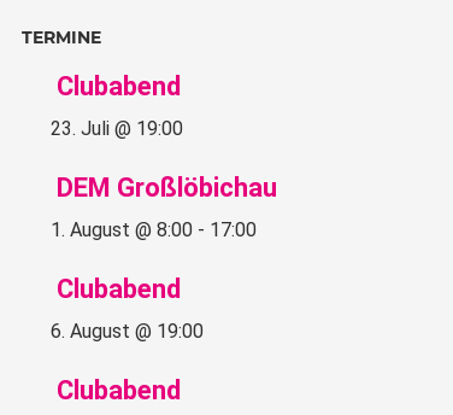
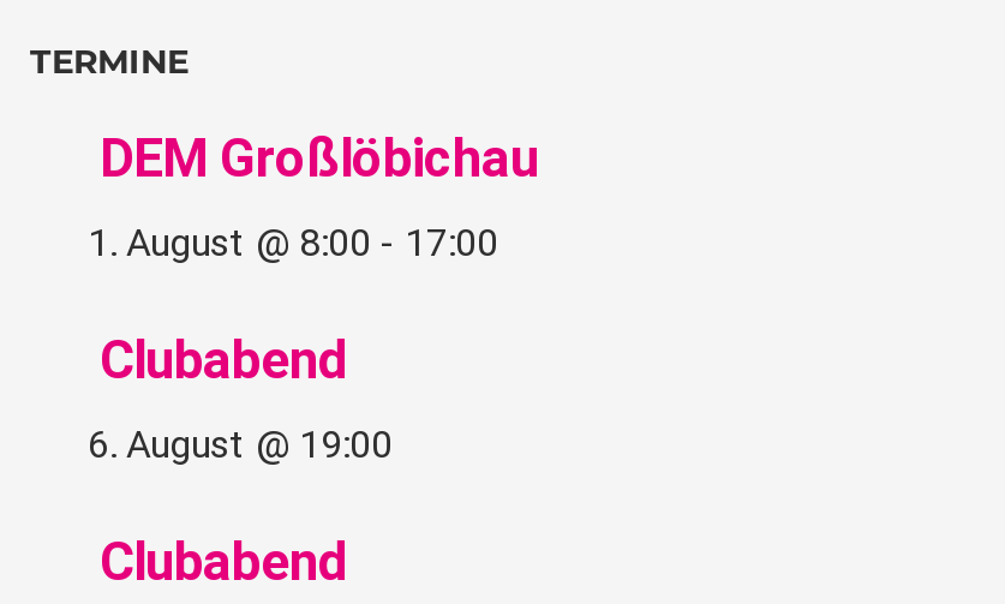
[51,71,183,140] Clubabend | 23. Juli @ 19:00 -> none

